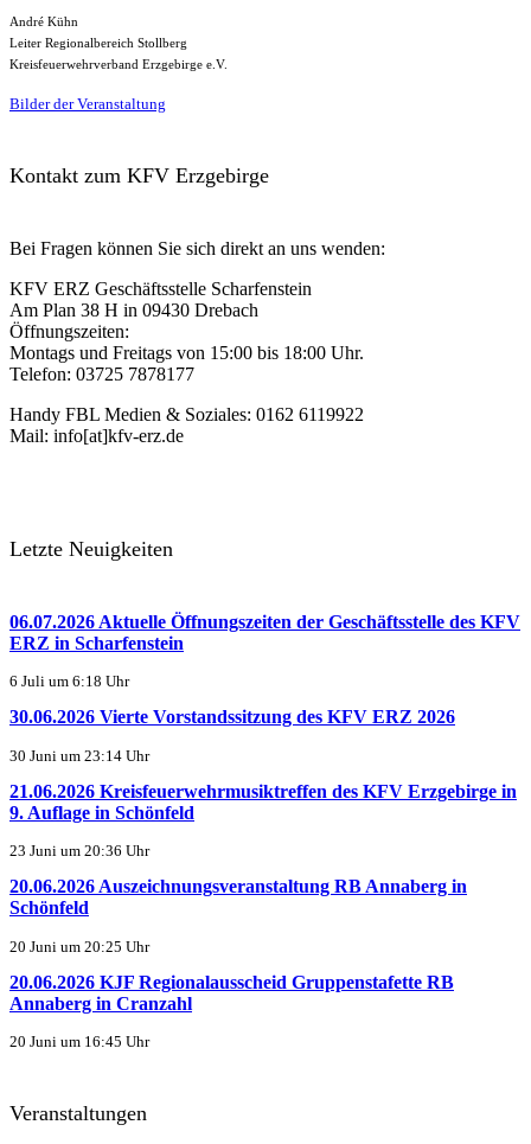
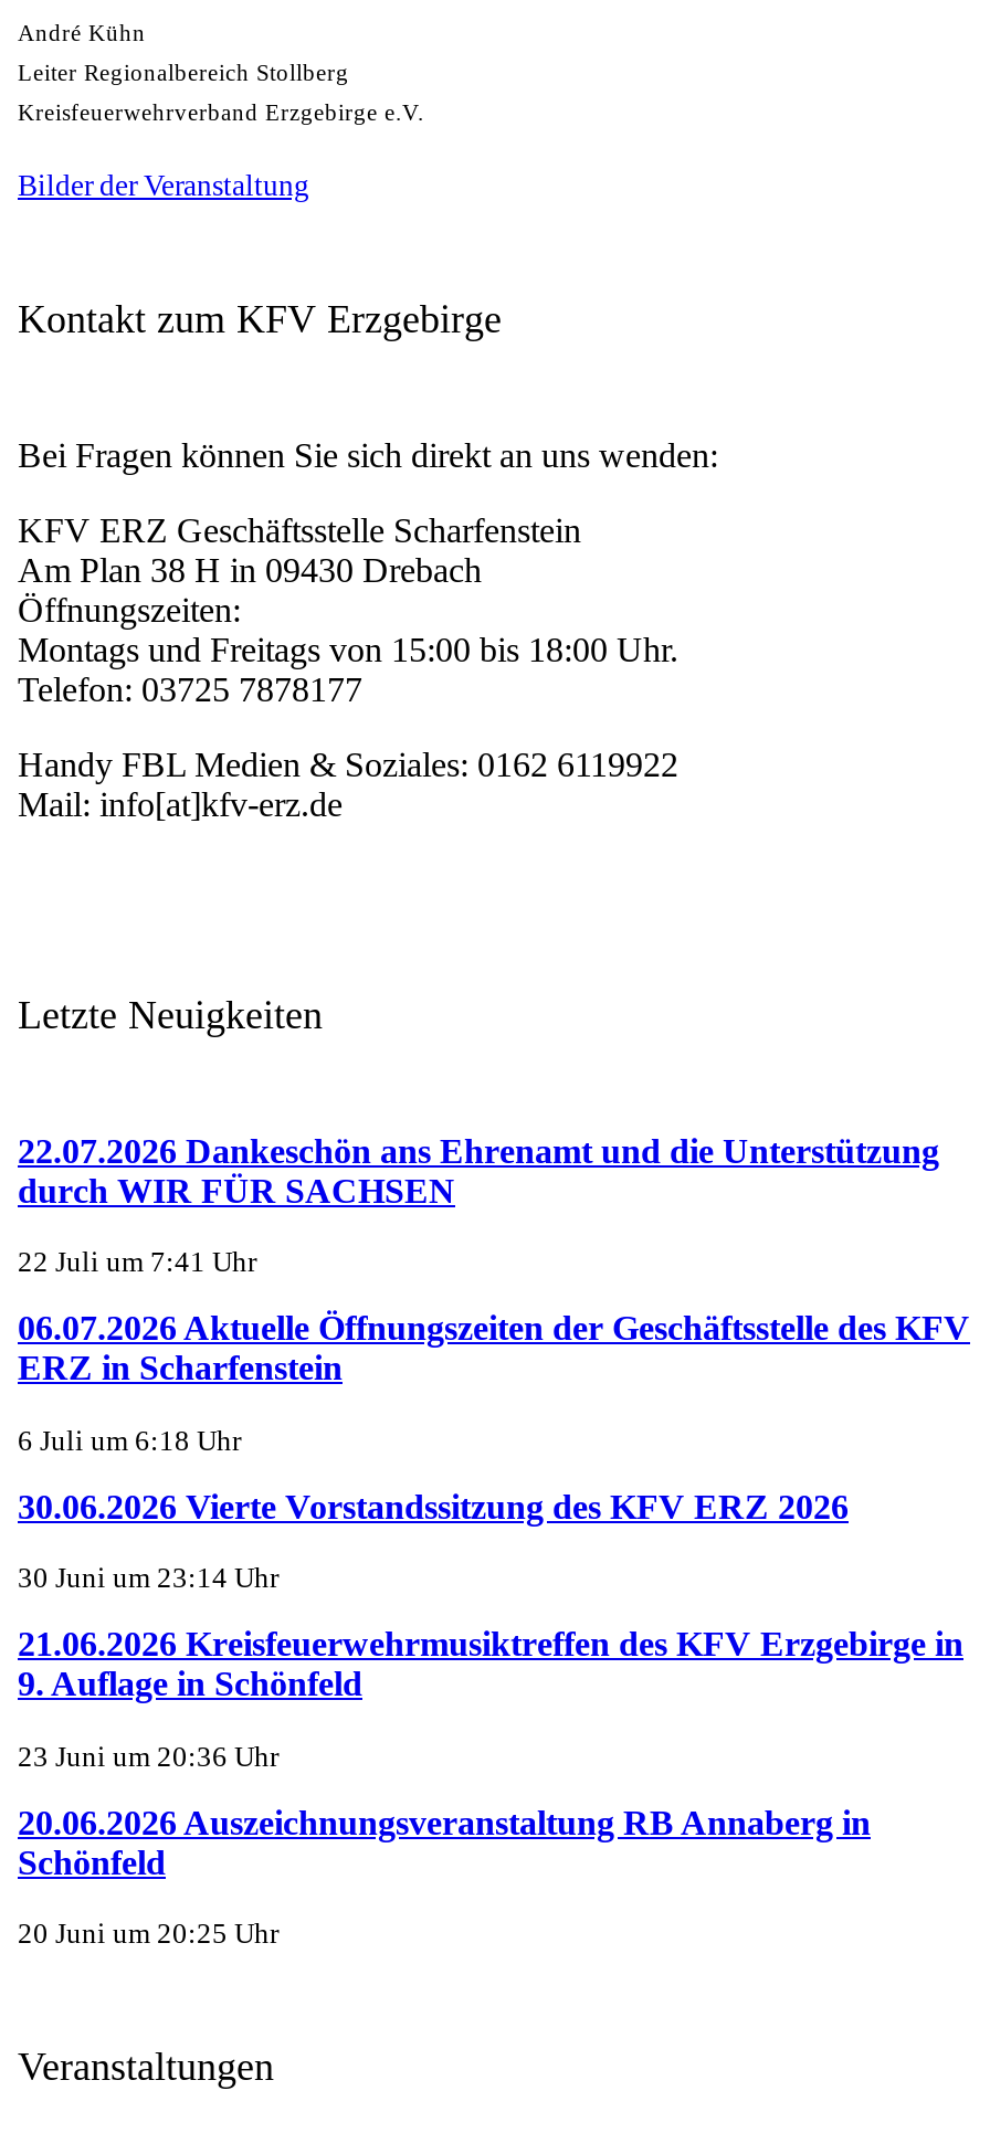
none -> [18,1132,939,1278] 22.07.2026 Dankeschön ans Ehrenamt und die Unterstützung | durch WIR FÜR SACHSEN | 22 Juli um 7:41 Uhr
moved [9,611,520,955] -> [18,1310,970,1950]: 06.07.2026 Aktuelle Öffnungszeiten der Geschäftsstelle des KFV | ERZ in Scharfenstein | 6 Juli um 6:18 Uhr | ... | Schönfeld | 20 Juni um 20:25 Uhr
[9,972,454,1051] 20.06.2026 KJF Regionalausscheid Gruppenstafette RB | Annaberg in Cranzahl | 20 Juni um 16:45 Uhr -> none

